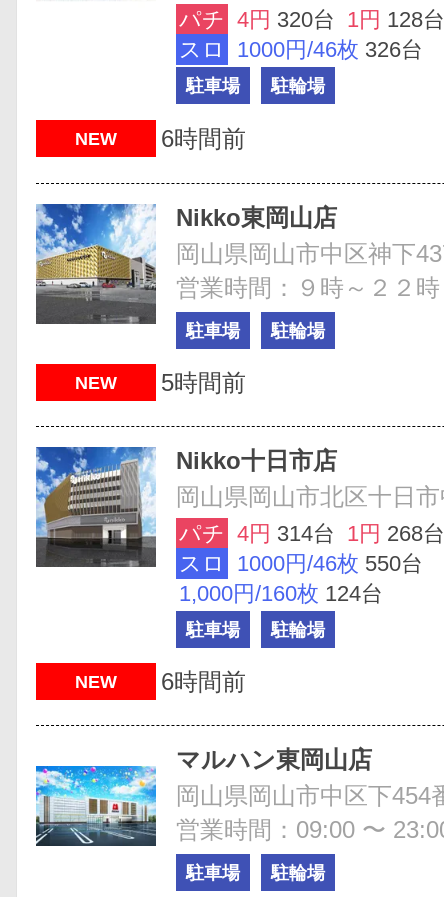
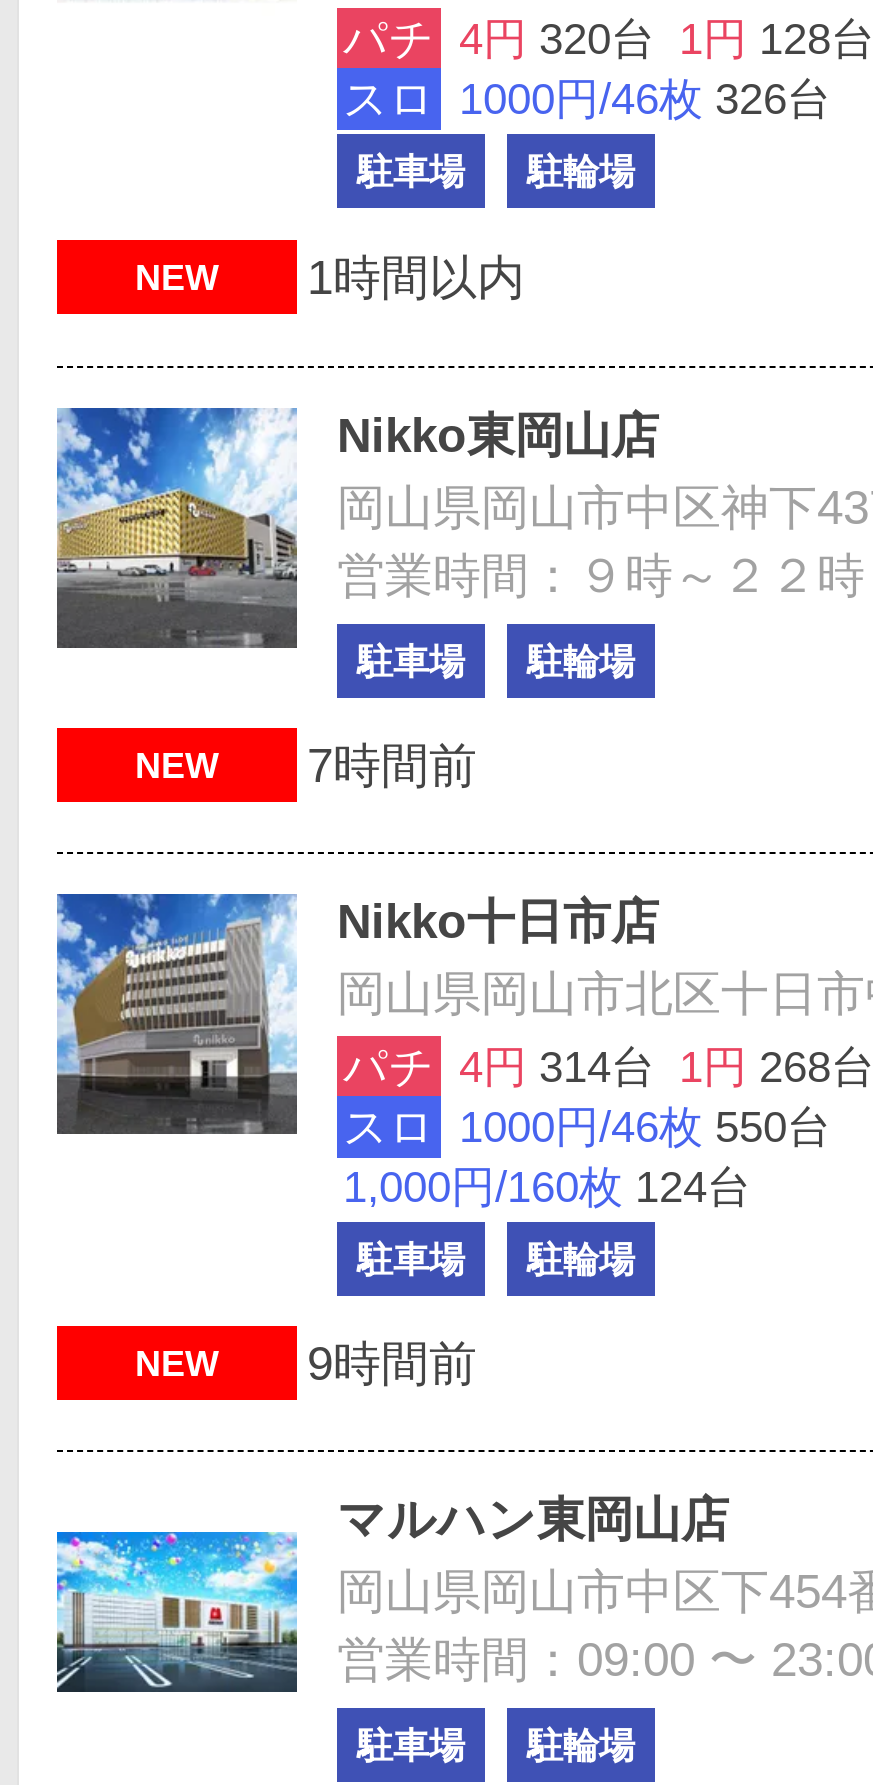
[161,124,246,151] 6時間前 -> [307,249,525,303] 1時間以内
[161,368,246,395] 5時間前 -> [307,737,477,791] 7時間前
[161,667,246,694] 6時間前 -> [307,1335,477,1389] 9時間前

